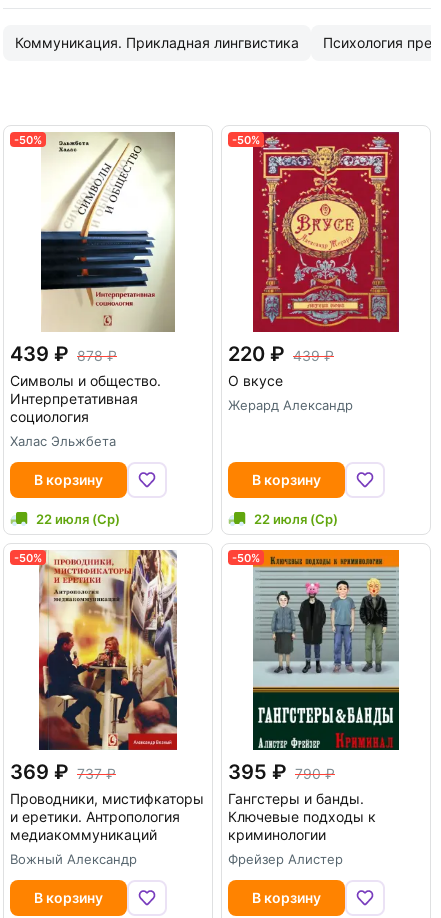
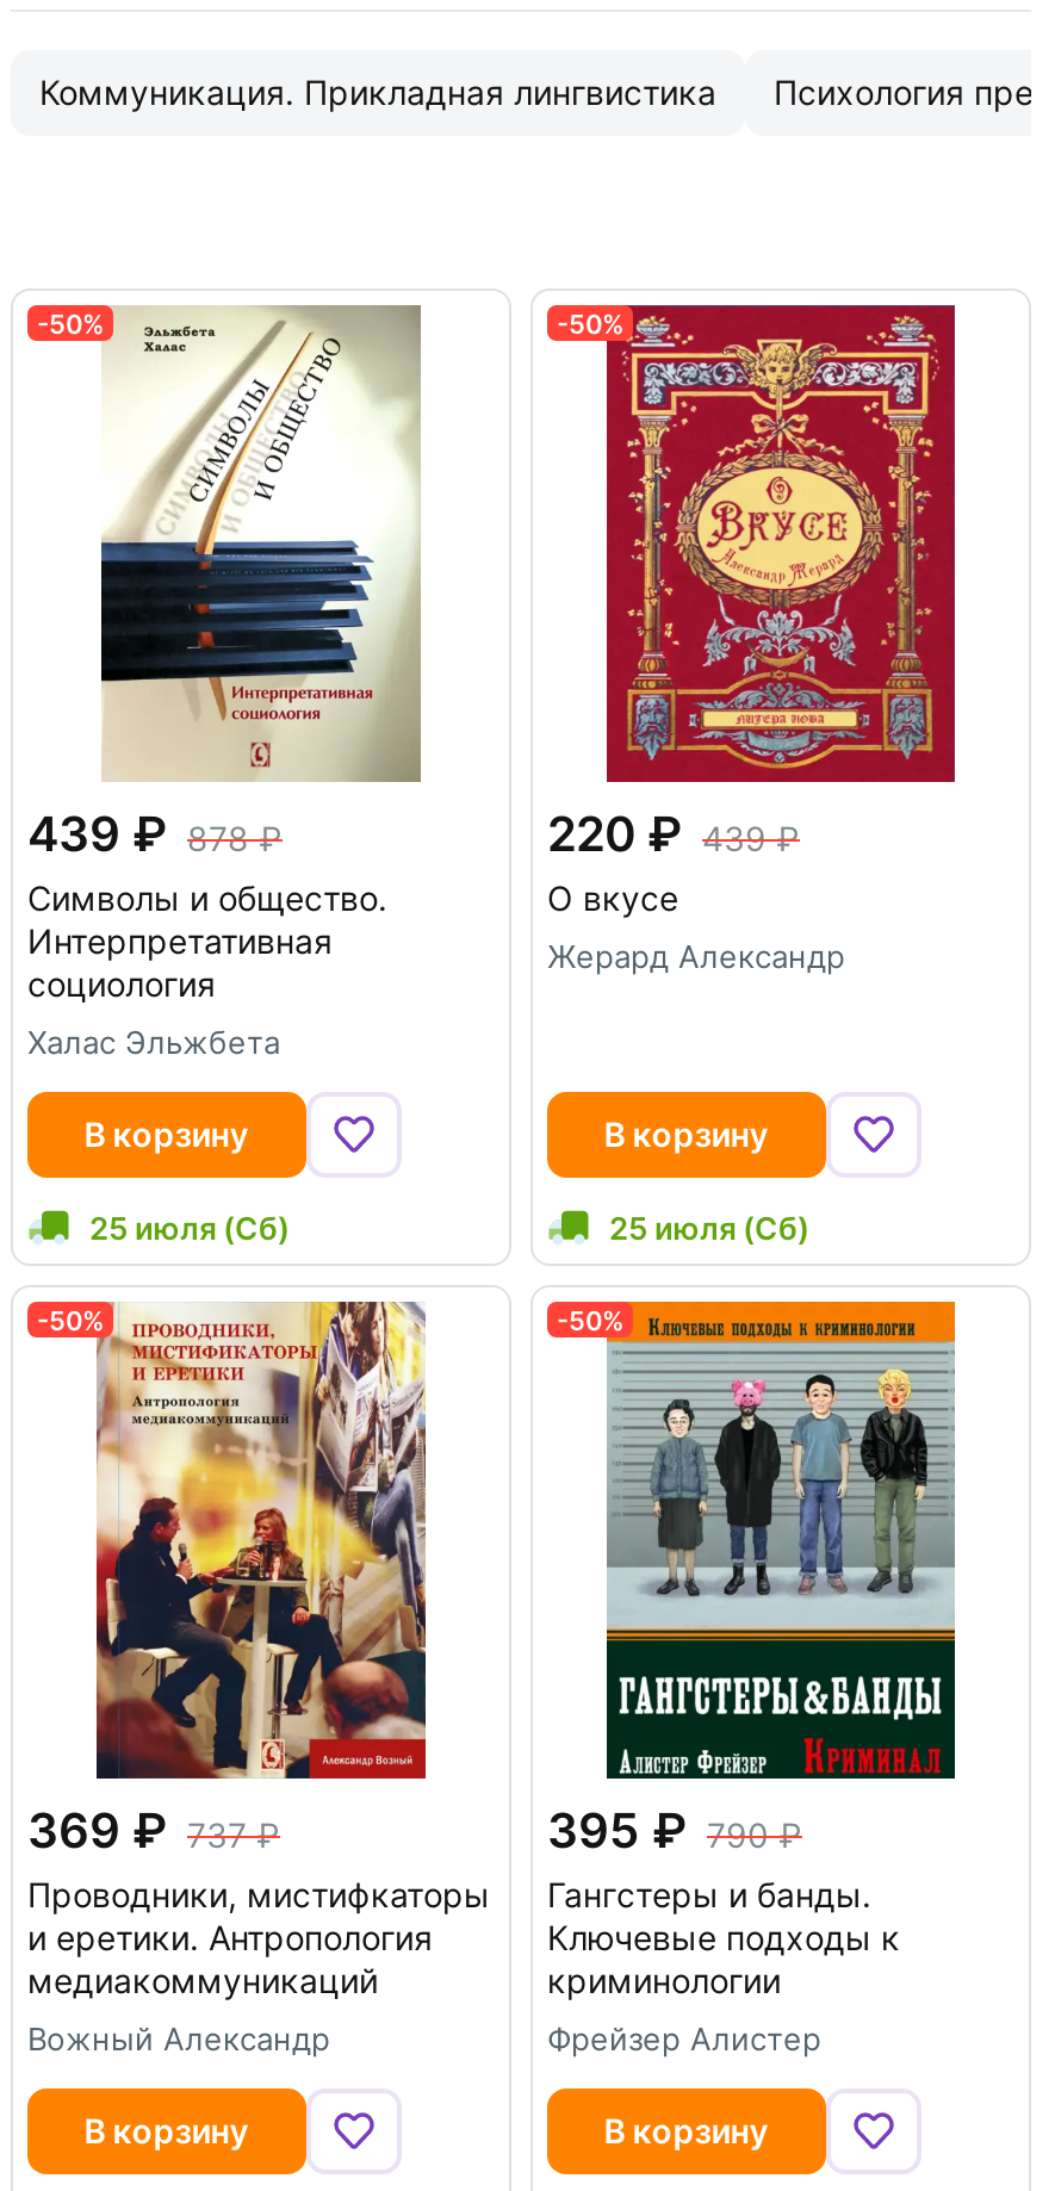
[36,511,120,527] 22 июля (Ср) -> [89,1209,290,1247] 25 июля (Сб)
[254,511,338,527] 22 июля (Ср) -> [609,1209,809,1247] 25 июля (Сб)

